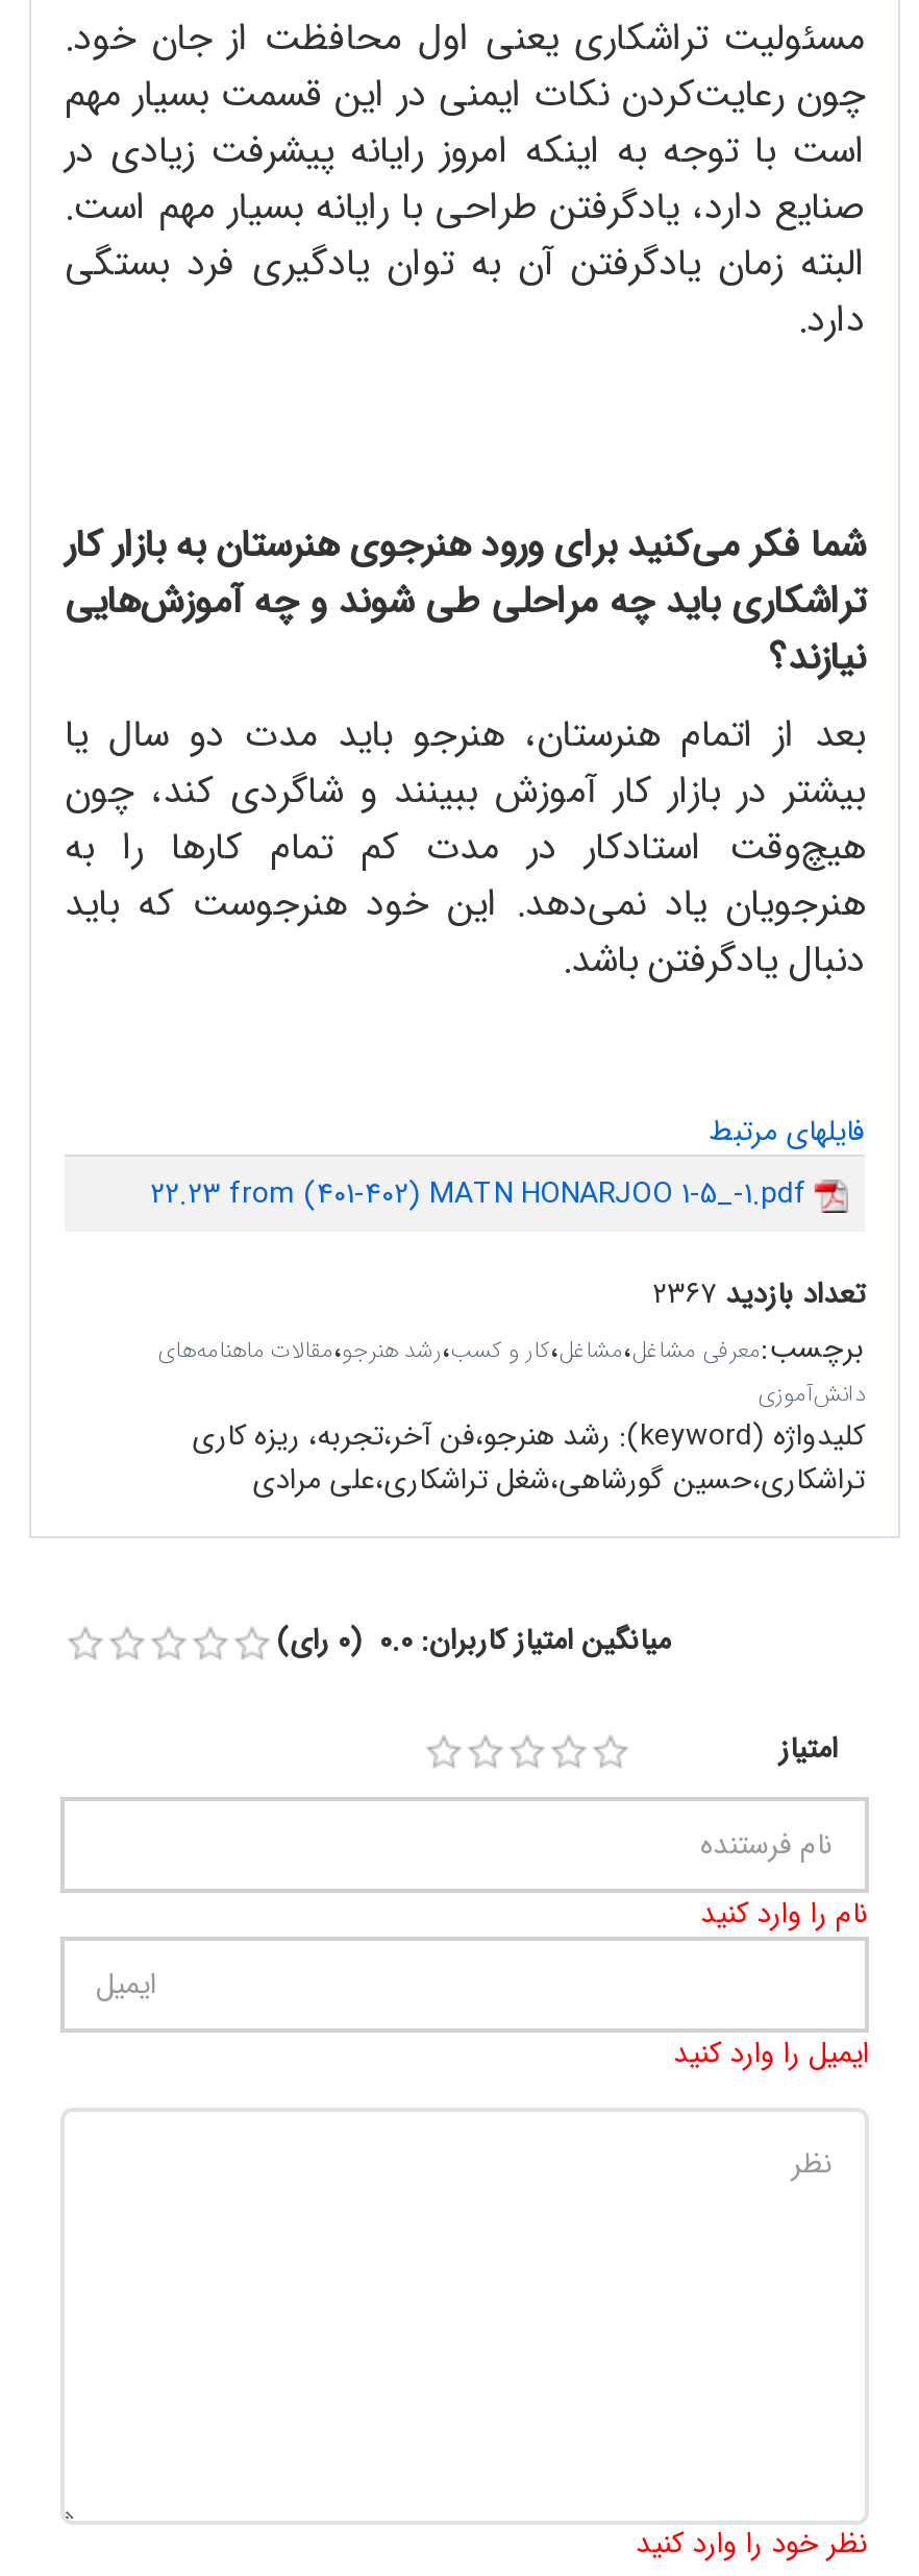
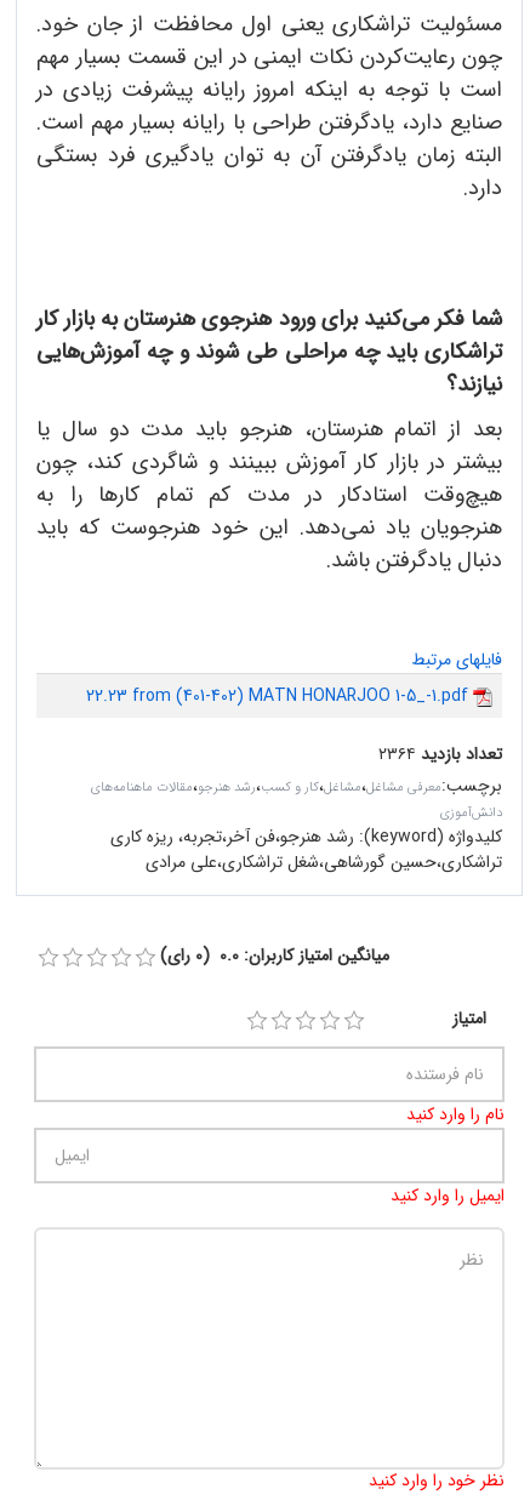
[652,1271,865,1317] تعداد بازدید ۲۳۶۷ -> [378,741,502,767] تعداد بازدید ۲۳۶۴

